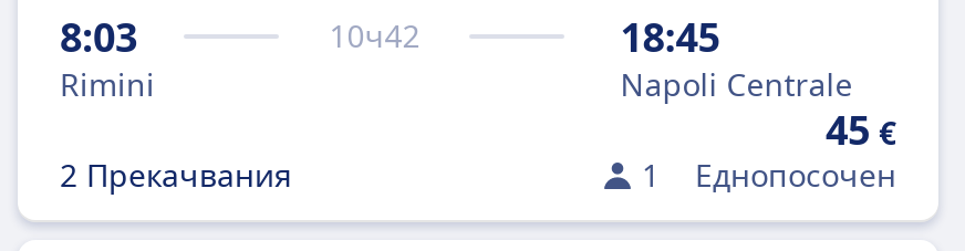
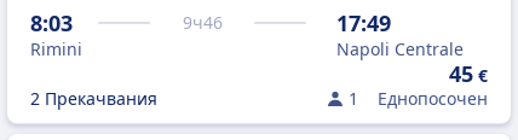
[329,14,420,56] 10ч42 -> [182,11,222,34] 9ч46
[620,10,720,63] 18:45 -> [337,8,391,37] 17:49

